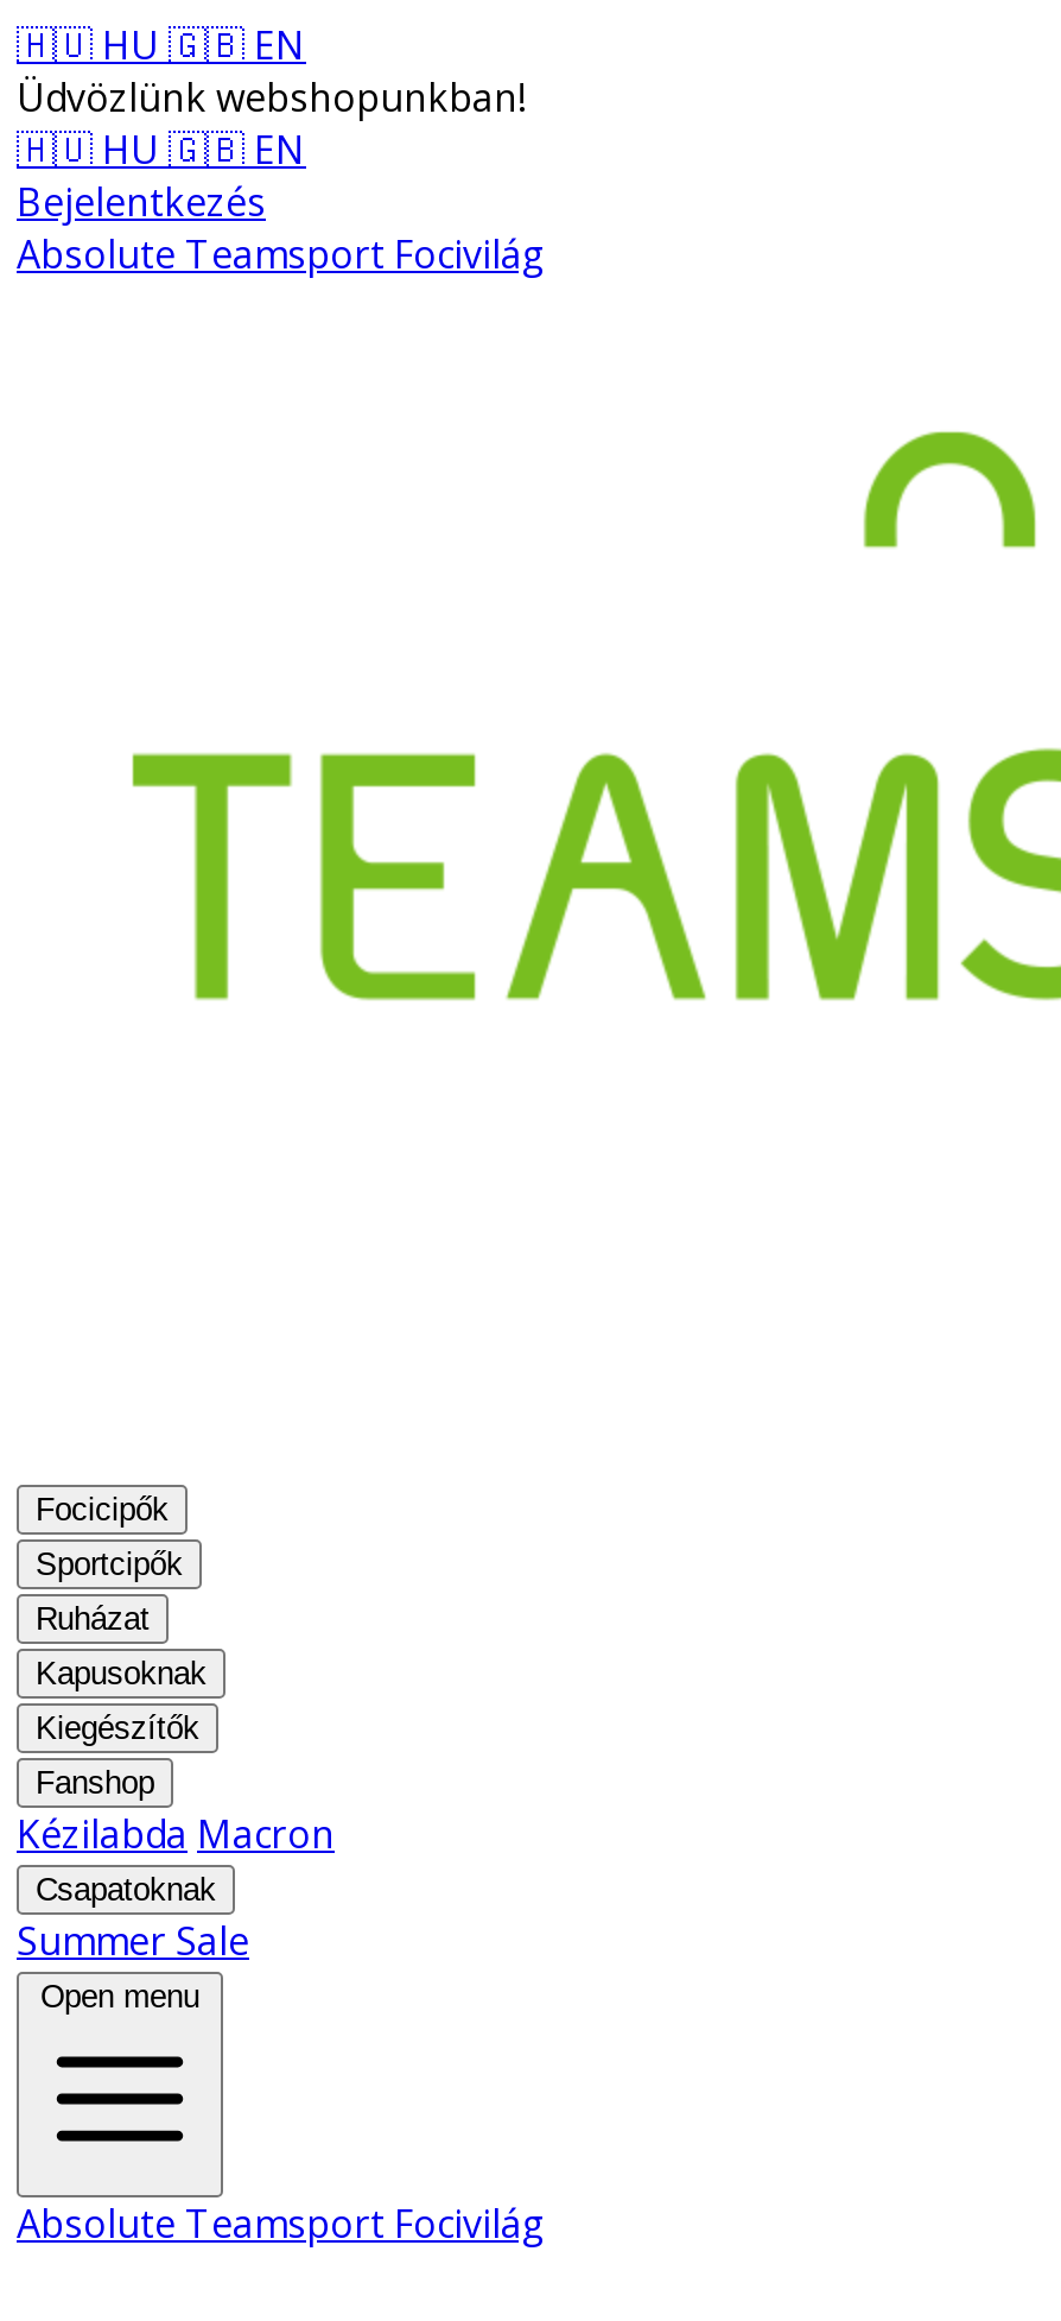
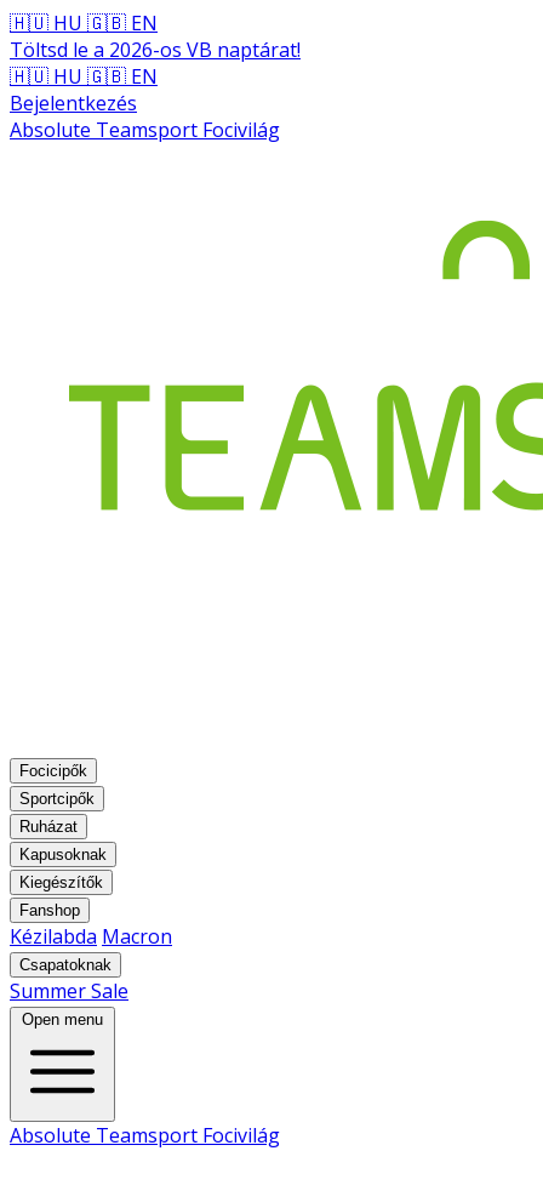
[17,71,525,124] Üdvözlünk webshopunkban! -> [10,36,301,63] Töltsd le a 2026-os VB naptárat!

